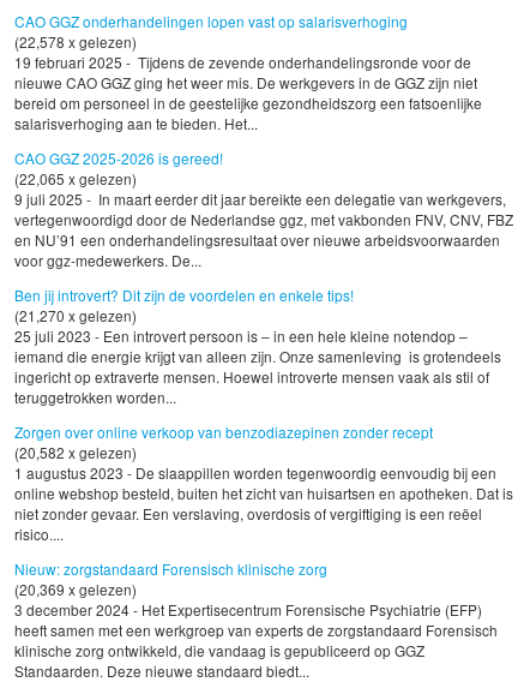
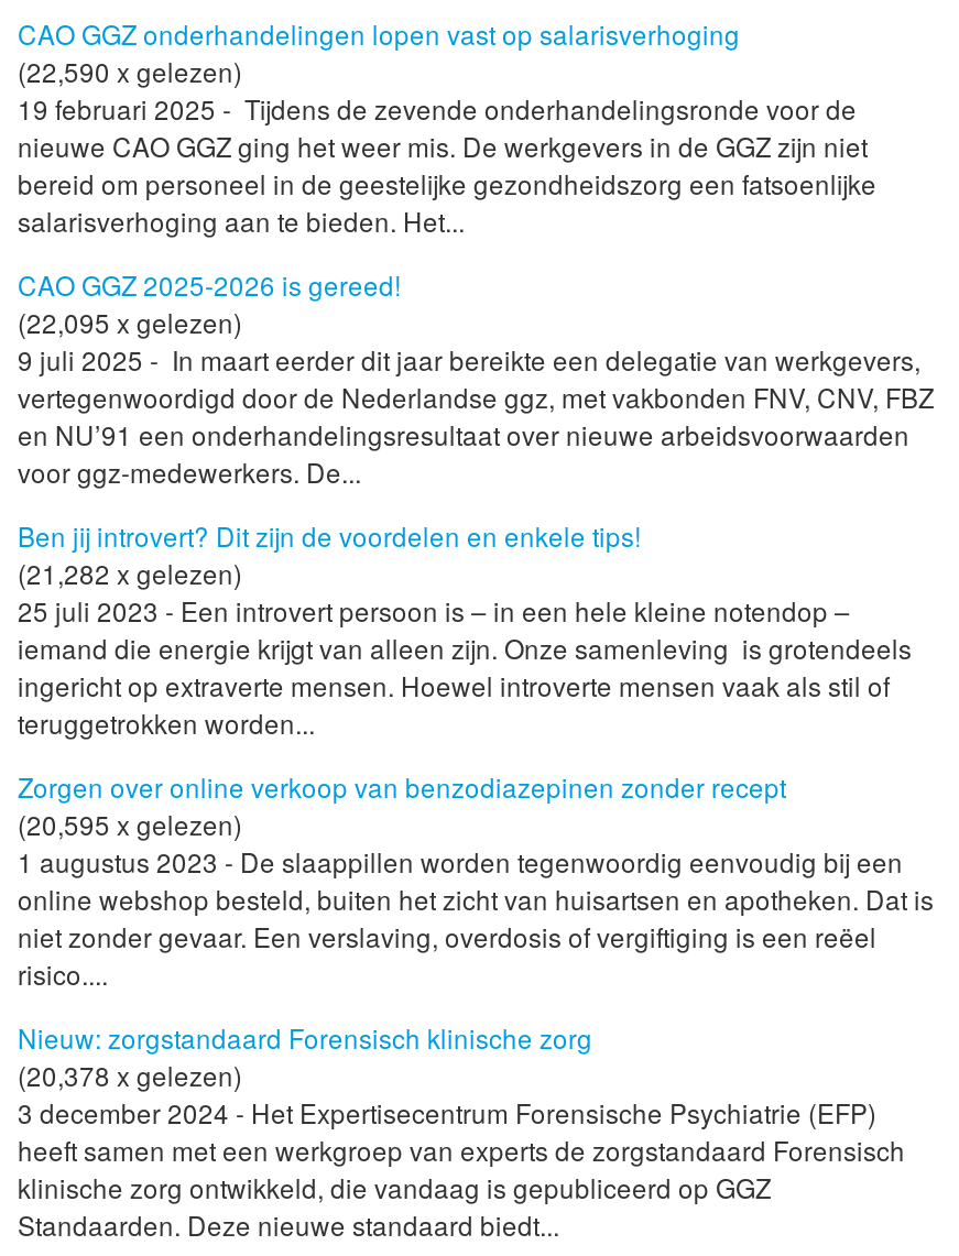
[14,31,137,52] (22,578 x gelezen) -> [18,52,242,90] (22,590 x gelezen)
[14,168,137,189] (22,065 x gelezen) -> [18,303,242,340] (22,095 x gelezen)
[14,305,137,325] (21,270 x gelezen) -> [18,554,242,591] (21,282 x gelezen)
[14,442,137,462] (20,582 x gelezen) -> [18,804,242,842] (20,595 x gelezen)
[14,578,137,599] (20,369 x gelezen) -> [18,1055,242,1092] (20,378 x gelezen)

